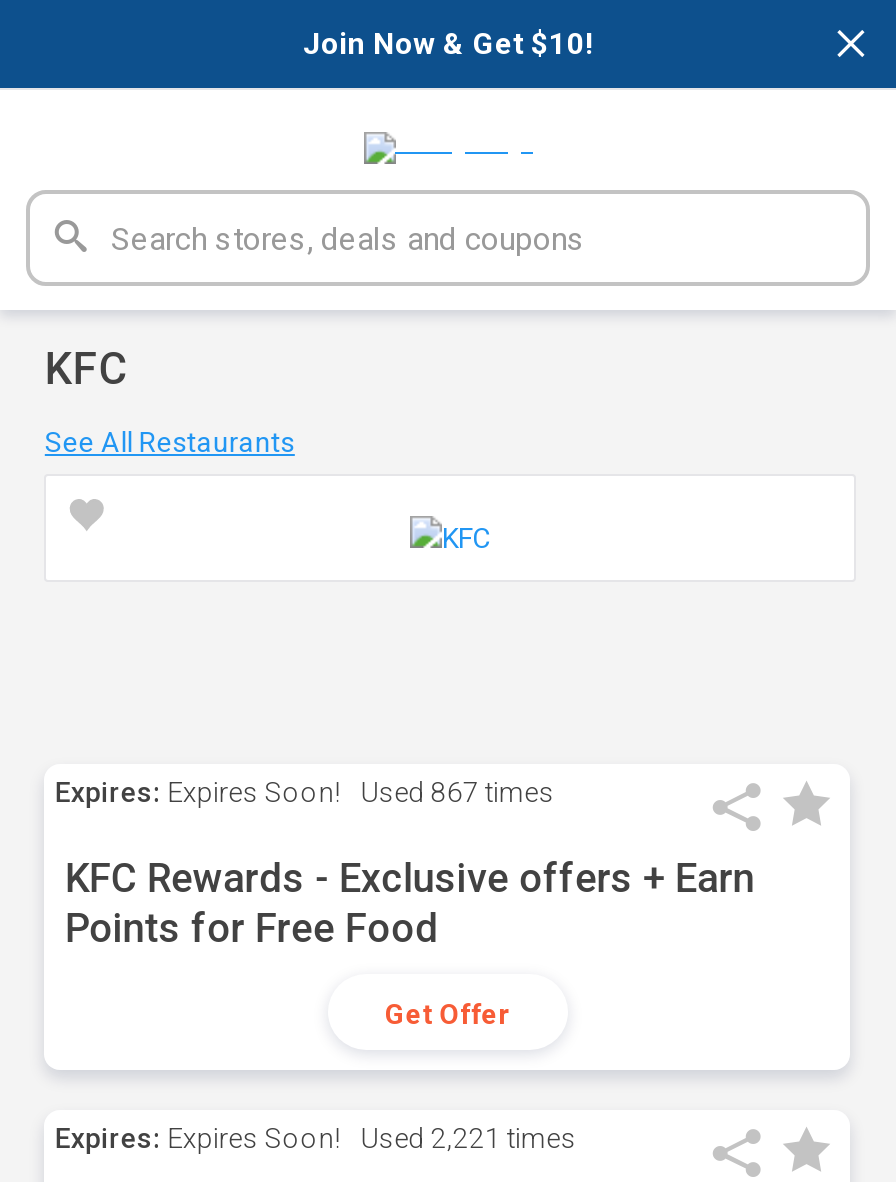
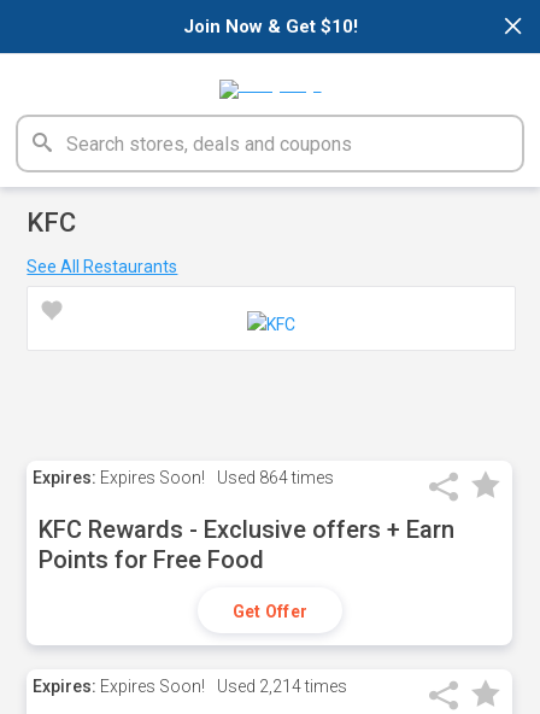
[55,776,555,808] Expires: Expires Soon! Used 867 times -> [33,468,334,487] Expires: Expires Soon! Used 864 times
[55,1122,577,1154] Expires: Expires Soon! Used 2,221 times -> [33,677,348,696] Expires: Expires Soon! Used 2,214 times

